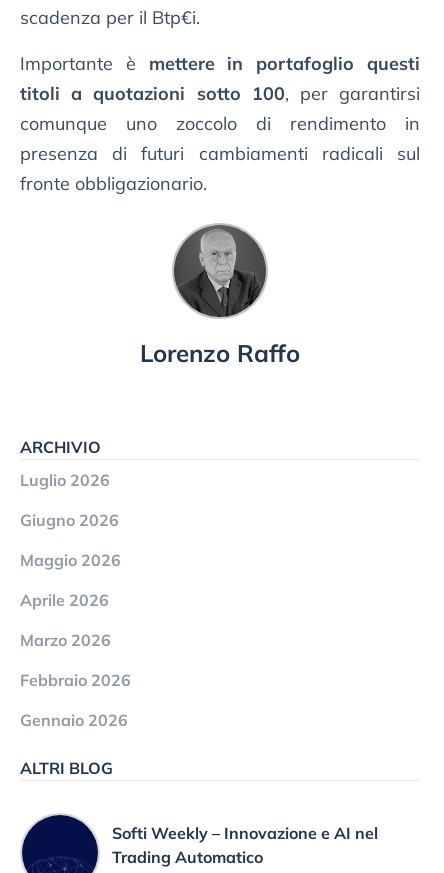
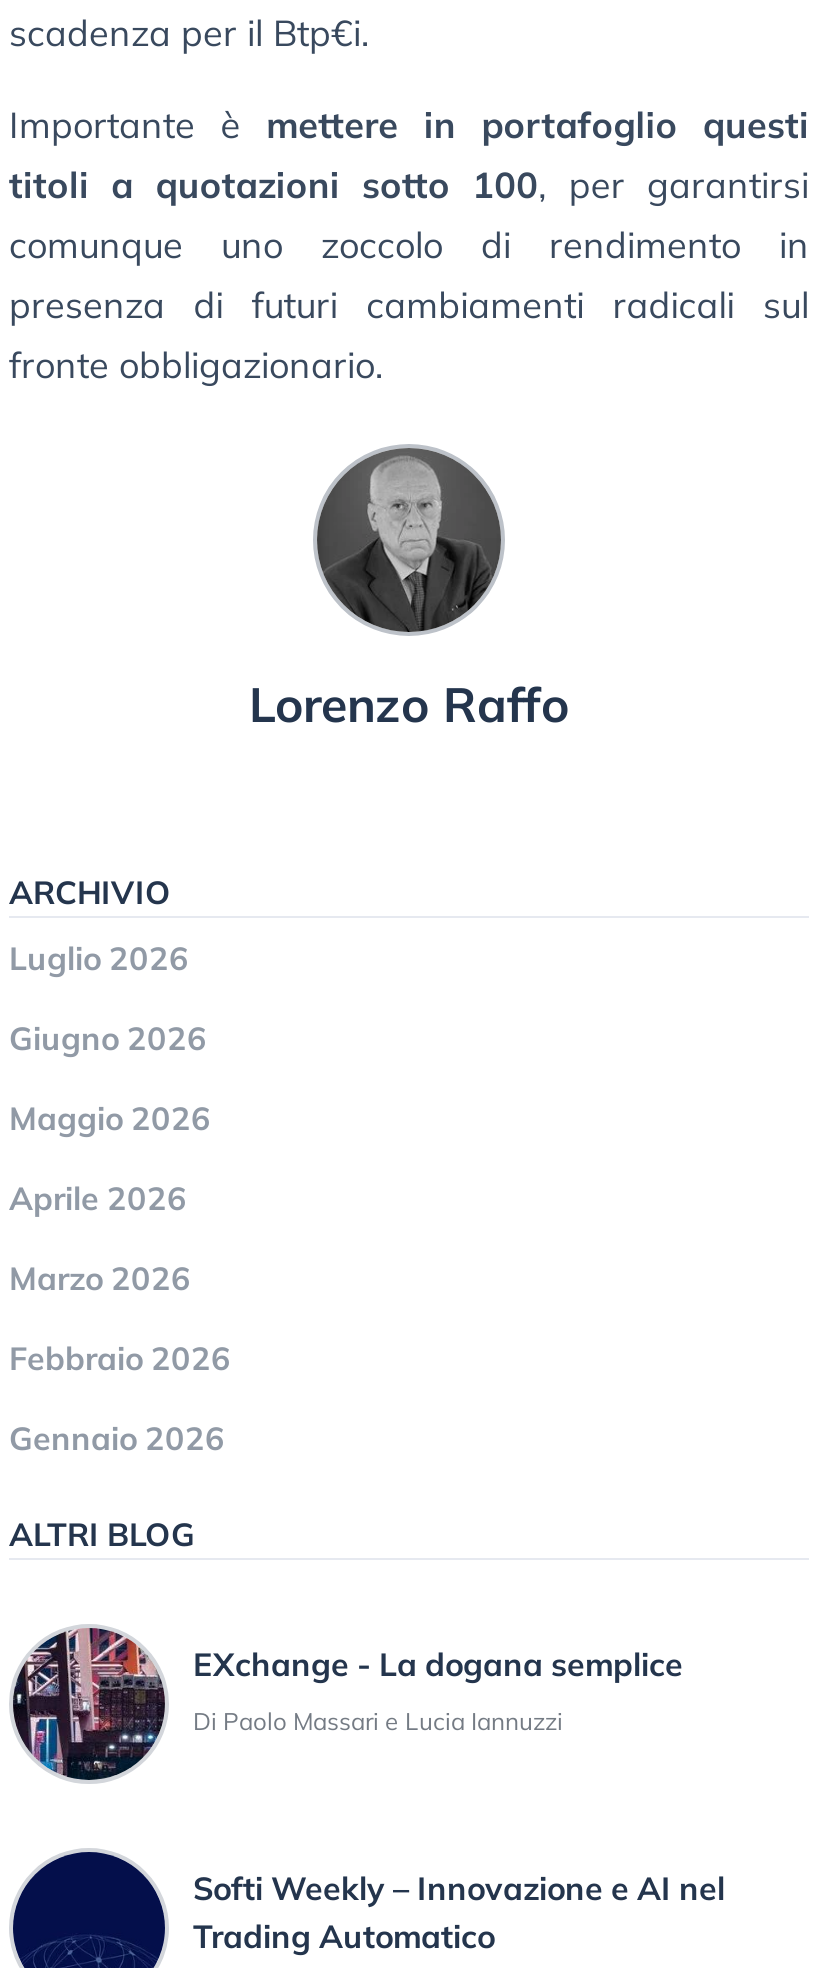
none -> [13,1628,683,1784] [image] | EXchange - La dogana semplice | Di Paolo Massari e Lucia Iannuzzi

